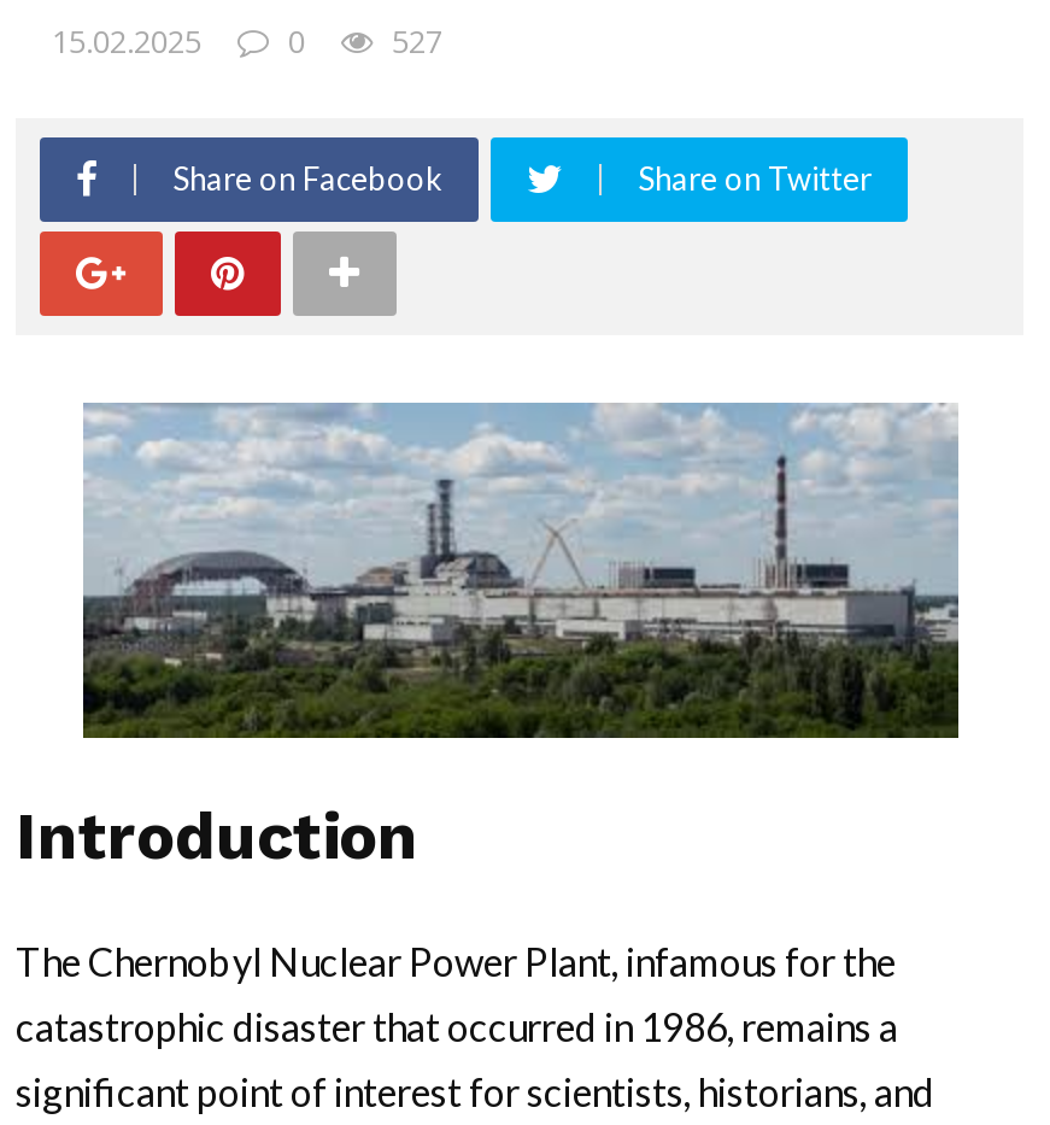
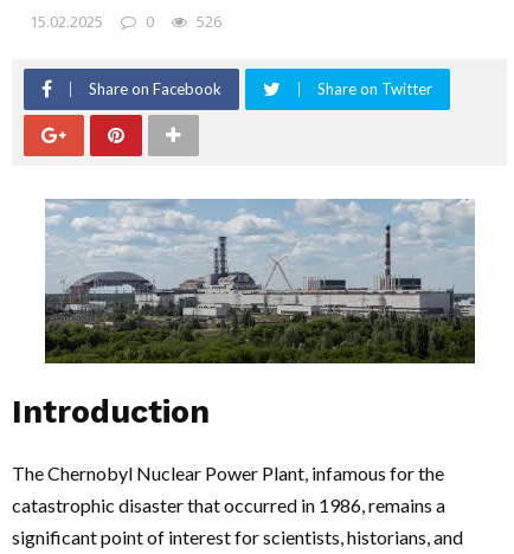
[52,19,442,63] 15.02.2025 0 527 -> [30,11,221,32] 15.02.2025 0 526

